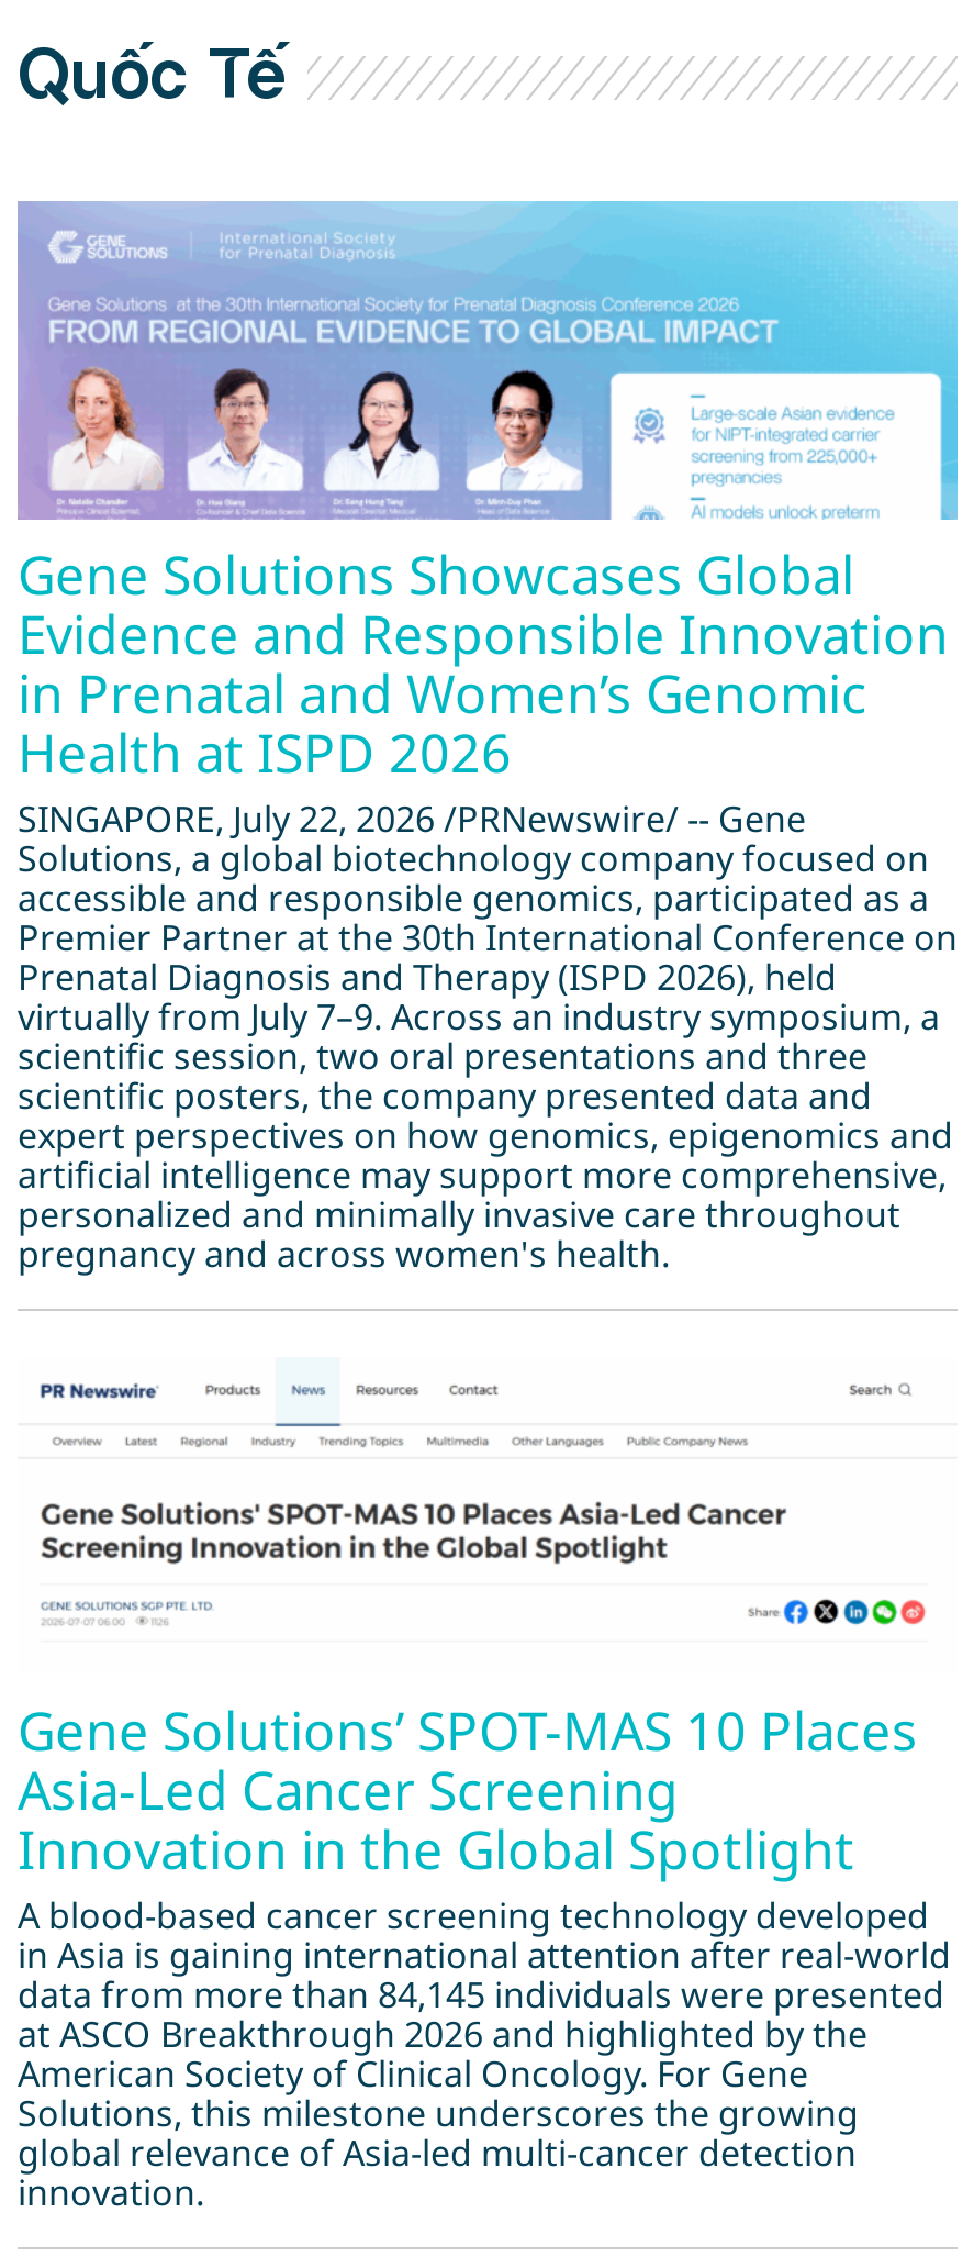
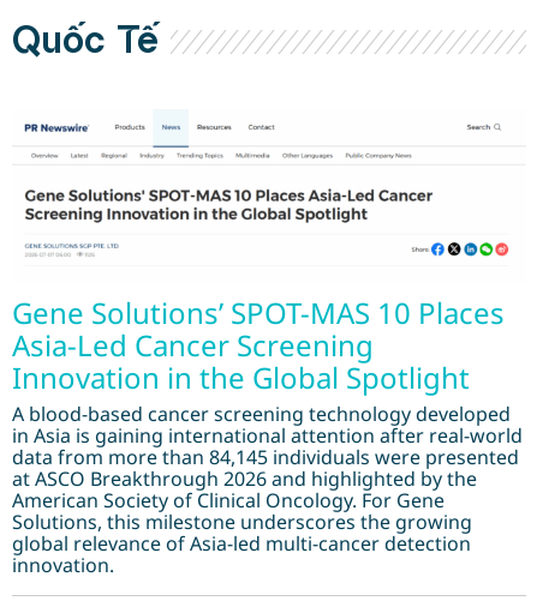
[15,199,960,1278] [image] | Gene Solutions Showcases Global | Evidence and Responsible Innovation | in Prenatal and Women’s Genomic | Health at ISPD 2026 | SINGAPORE, July 22, 2026 /PRNewswire/ -- Gene | Solutions, a global biotechnology company focused on | accessible and responsible genomics, participated as a | Premier Partner at the 30th International Conference on | Prenatal Diagnosis and Therapy (ISPD 2026), held | virtually from July 7–9. Across an industry symposium, a | scientific session, two oral presentations and three | scientific posters, the company presented data and | expert perspectives on how genomics, epigenomics and | artificial intelligence may support more comprehensive, | personalized and minimally invasive care throughout | pregnancy and across women's health. -> none

